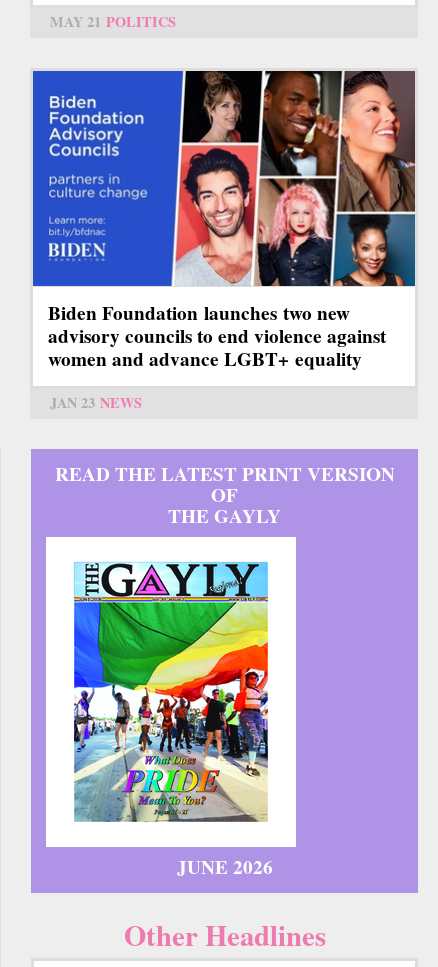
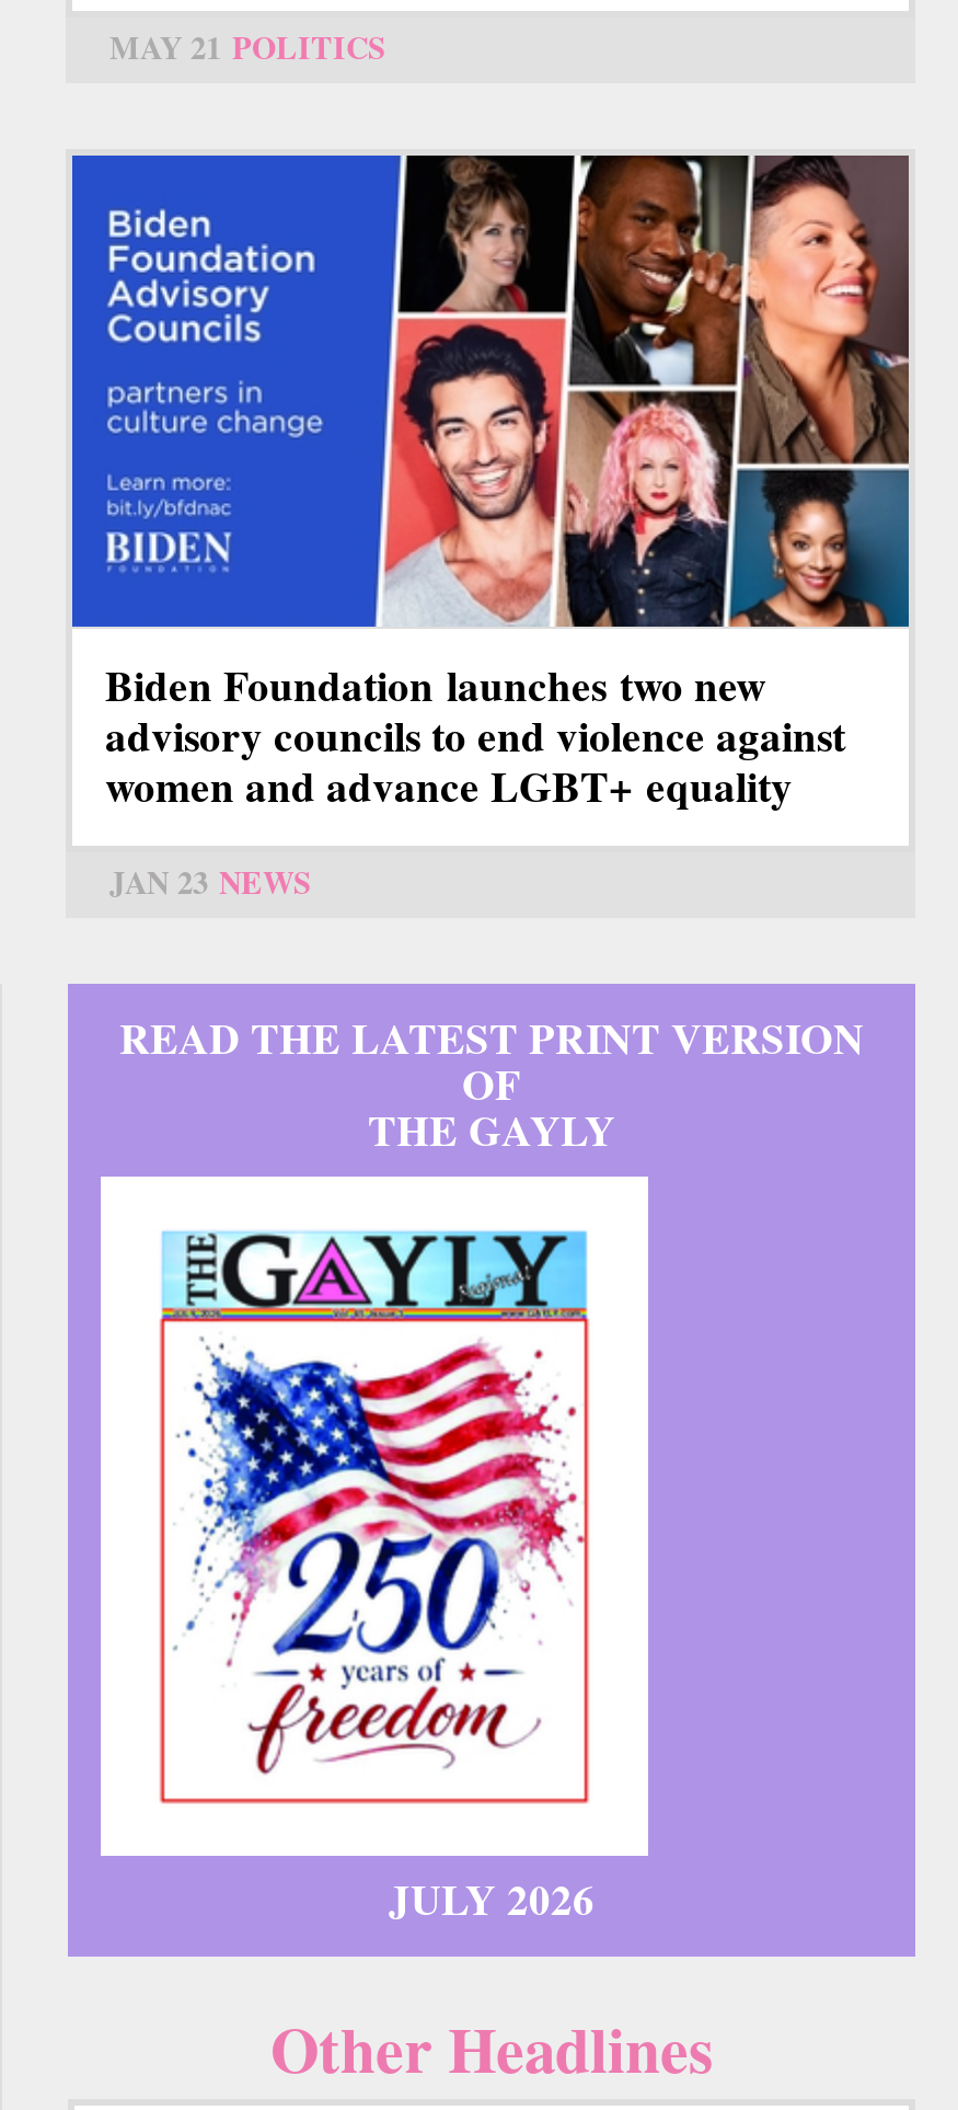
[73,600,272,881] [image] | JUNE 2026 -> [158,1317,595,1931] [image] | JULY 2026

